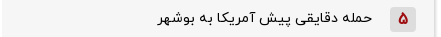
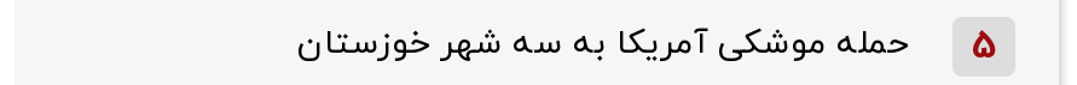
[157,9,372,28] حمله دقایقی پیش آمریکا به بوشهر -> [297,21,909,66] حمله موشکی آمریکا به سه شهر خوزستان

